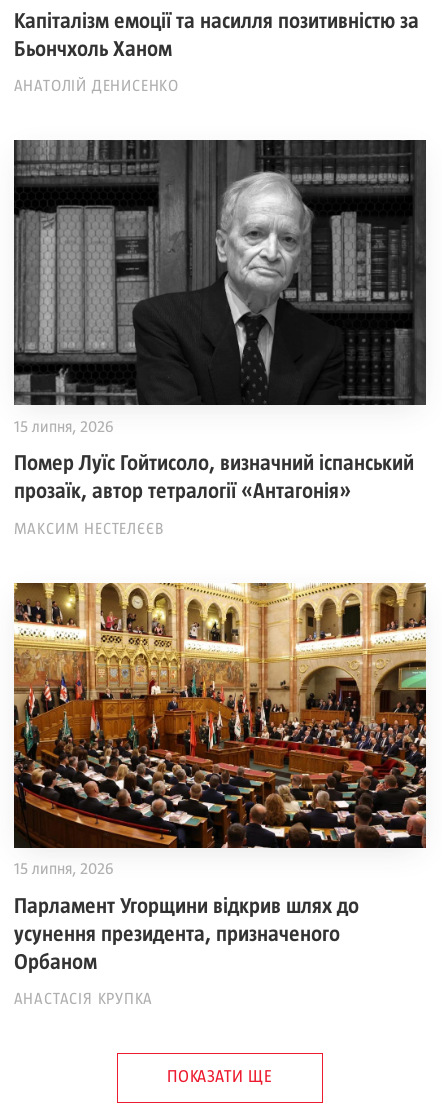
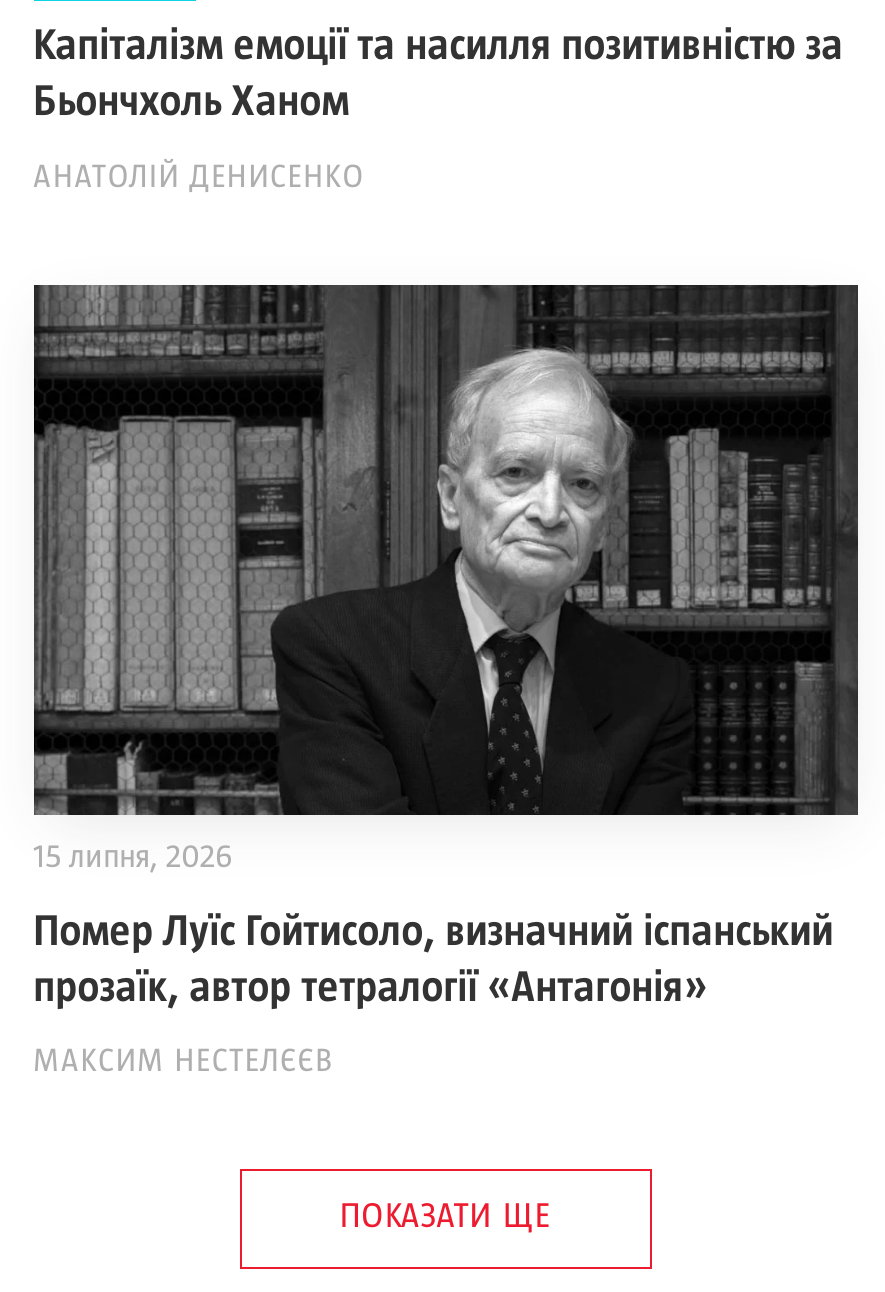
[13,582,427,1008] [image] | 15 липня, 2026 | Парламент Угорщини відкрив шлях до | усунення президента, призначеного | Орбаном | АНАСТАСІЯ КРУПКА -> none

